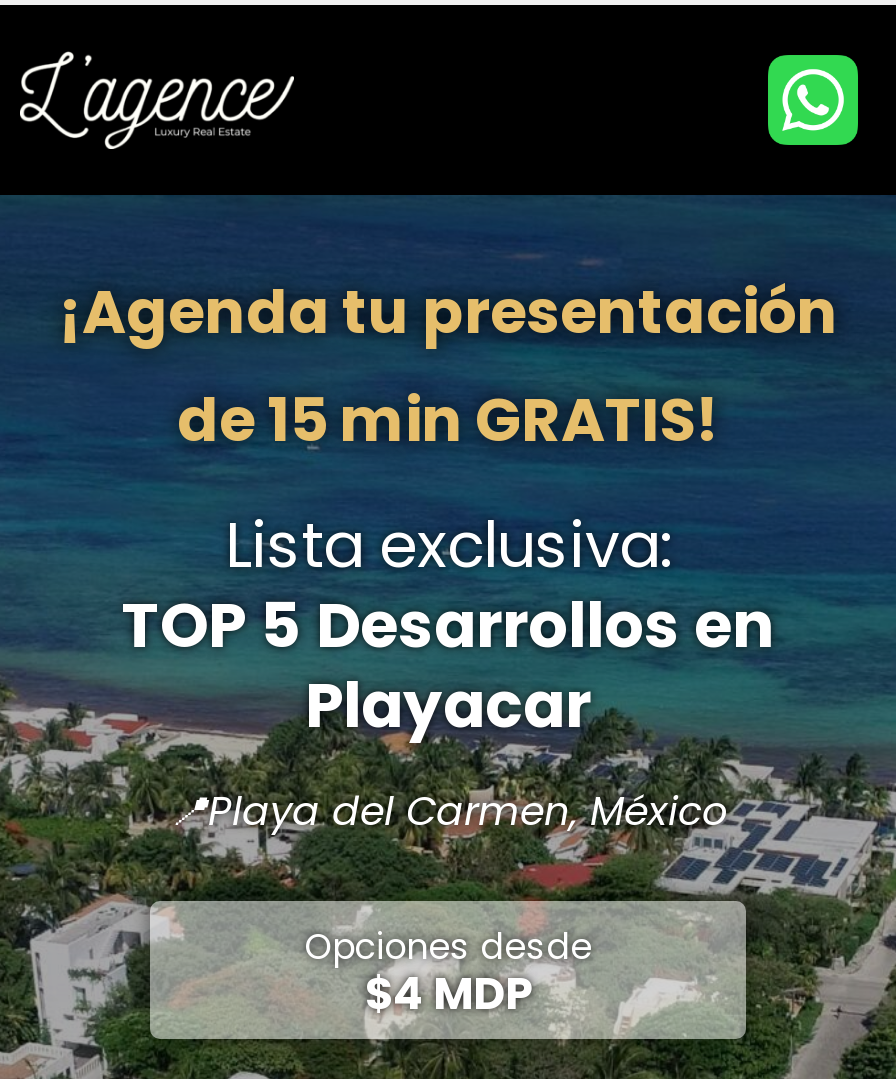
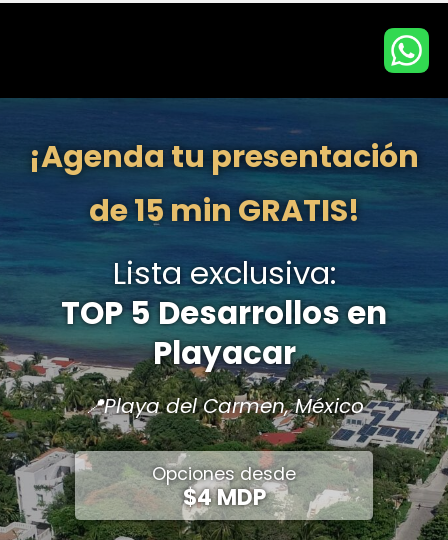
[18,49,296,151] [image] -> none

